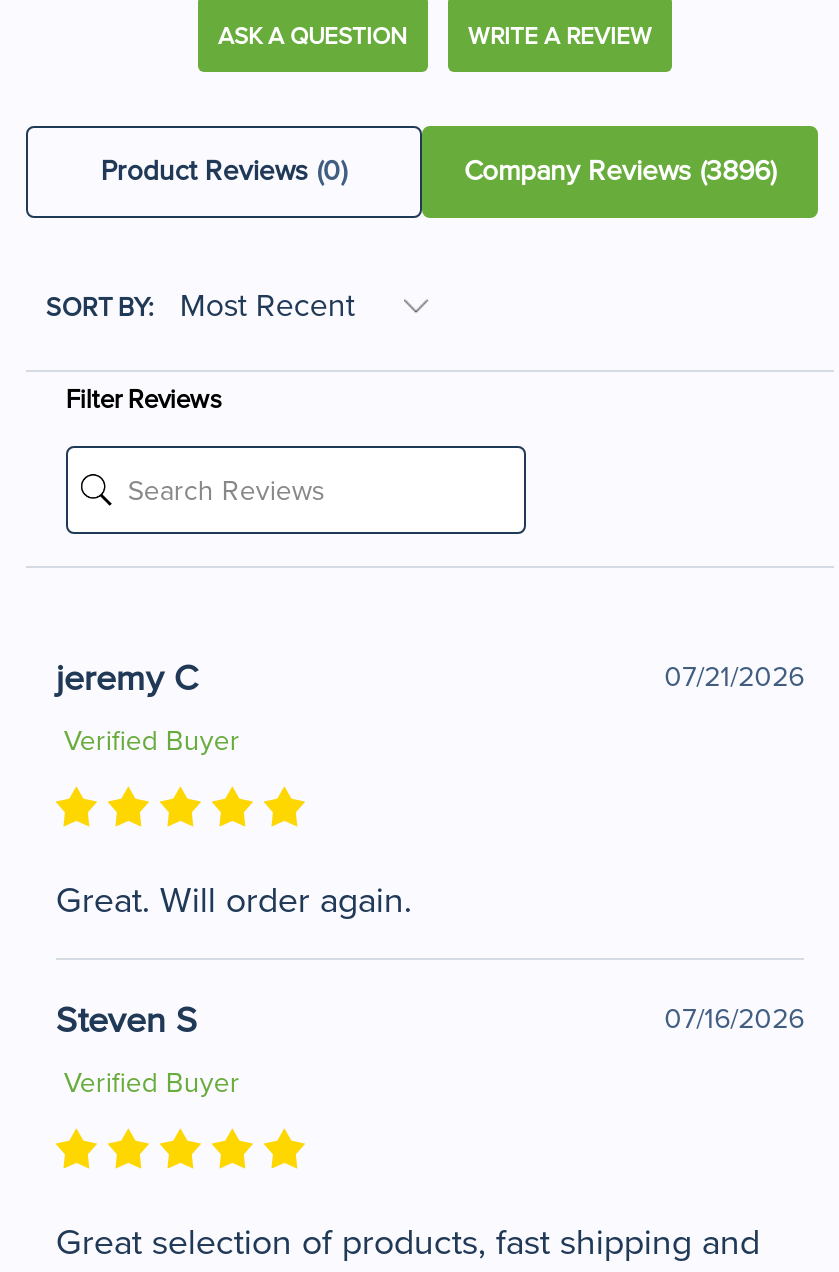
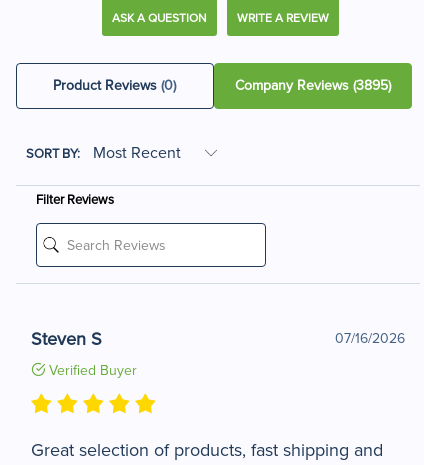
[464,154,776,188] Company Reviews (3896) -> [235,77,391,94] Company Reviews (3895)
[56,656,804,758] jeremy C | 07/21/2026 | Verified Buyer -> none
[56,878,412,922] Great. Will order again. -> none

